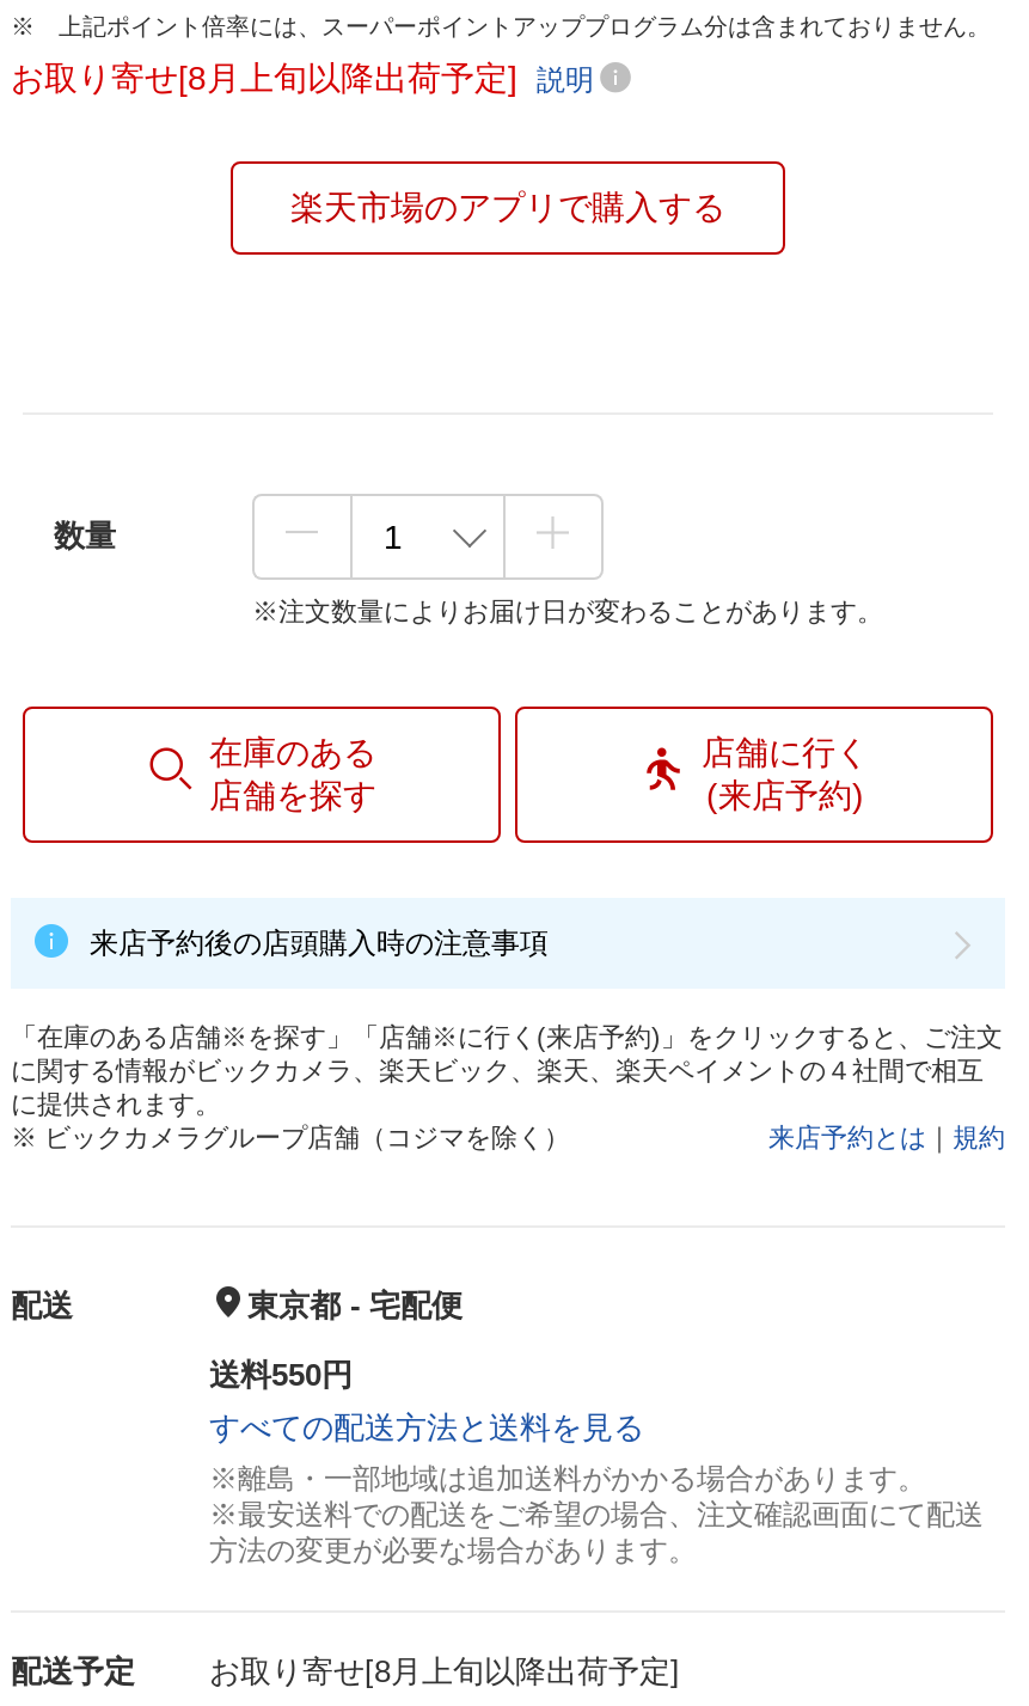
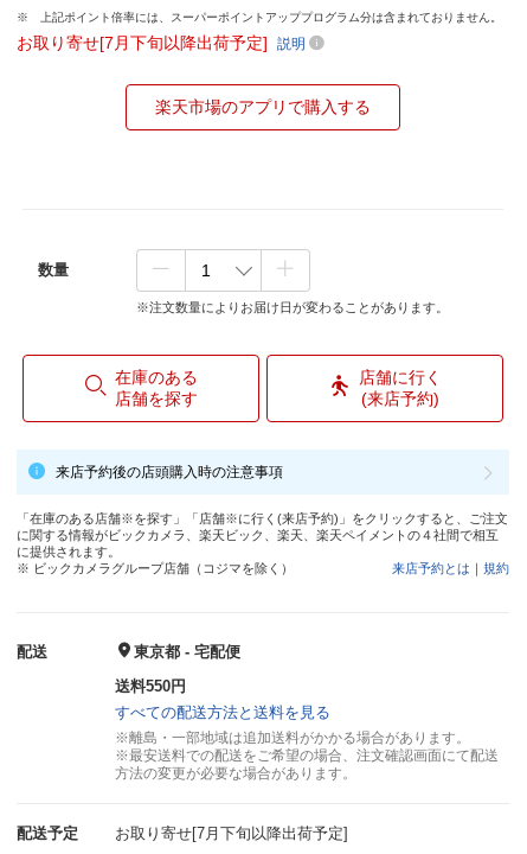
[11,58,601,96] お取り寄せ[8月上旬以降出荷予定]説明 -> [17,33,309,52] お取り寄せ[7月下旬以降出荷予定]説明
[209,1653,680,1689] お取り寄せ[8月上旬以降出荷予定] -> [115,824,348,842] お取り寄せ[7月下旬以降出荷予定]

